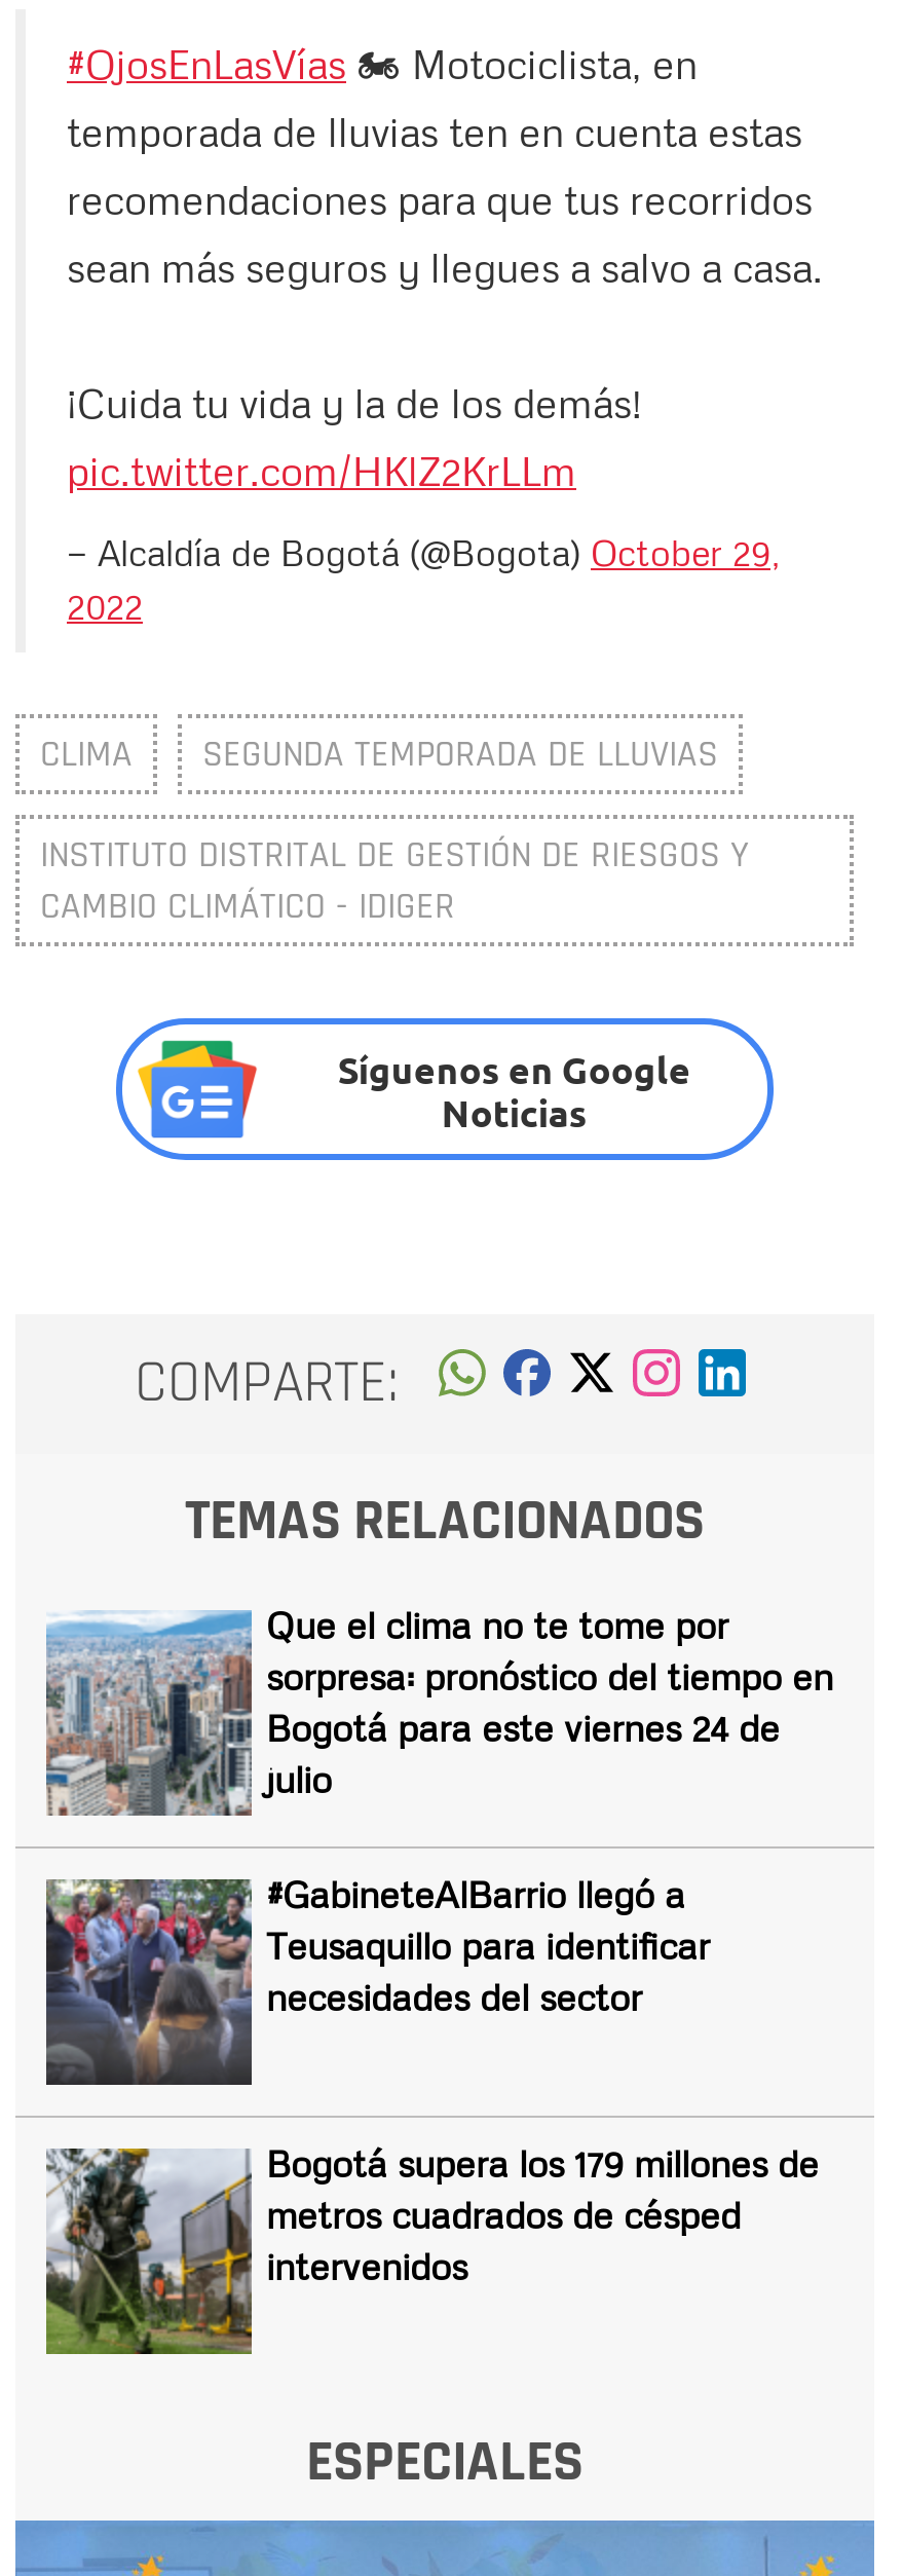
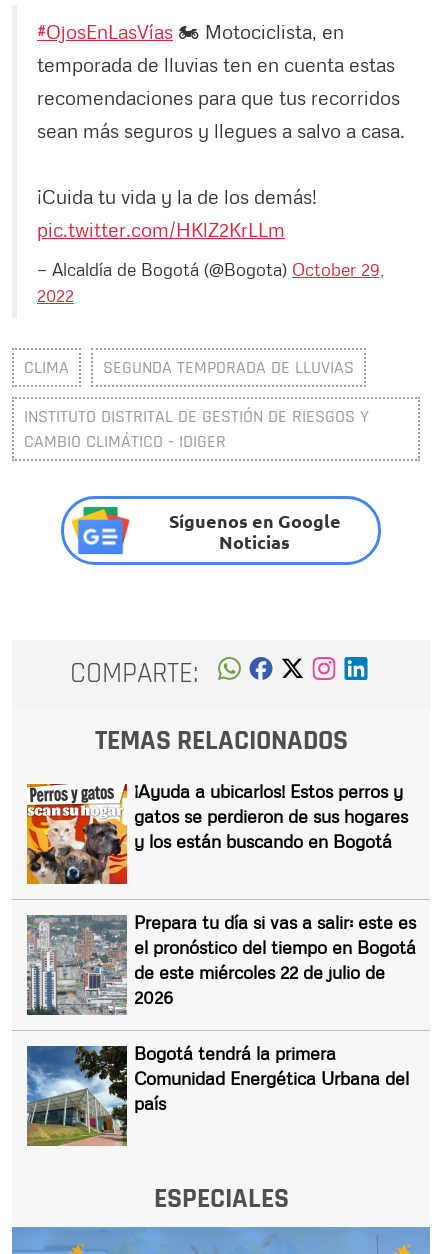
[44,1601,833,1818] [image] | Que el clima no te tome por | sorpresa: pronóstico del tiempo en | Bogotá para este viernes 24 de | julio -> [26,780,408,885] [image] | ¡Ayuda a ubicarlos! Estos perros y | gatos se perdieron de sus hogares | y los están buscando en Bogotá
[44,1871,710,2087] [image] | #GabineteAlBarrio llegó a | Teusaquillo para identificar | necesidades del sector -> [26,911,416,1016] [image] | Prepara tu día si vas a salir: este es | el pronóstico del tiempo en Bogotá | de este miércoles 22 de julio de | 2026
[44,2140,819,2356] [image] | Bogotá supera los 179 millones de | metros cuadrados de césped | intervenidos -> [26,1042,409,1146] [image] | Bogotá tendrá la primera | Comunidad Energética Urbana del | país

